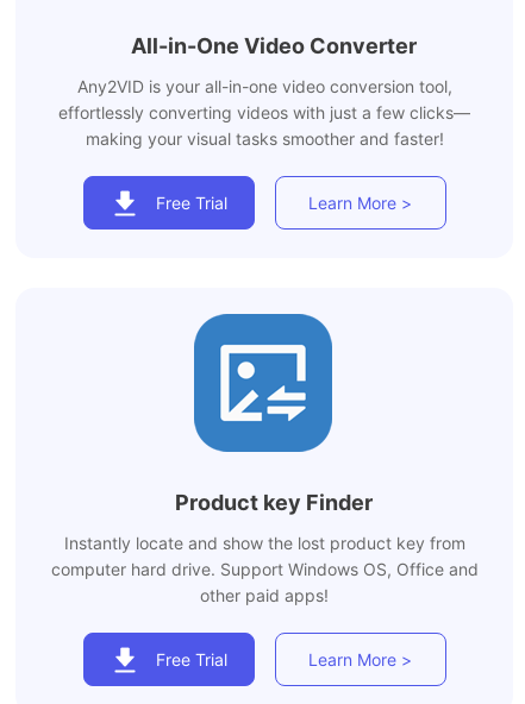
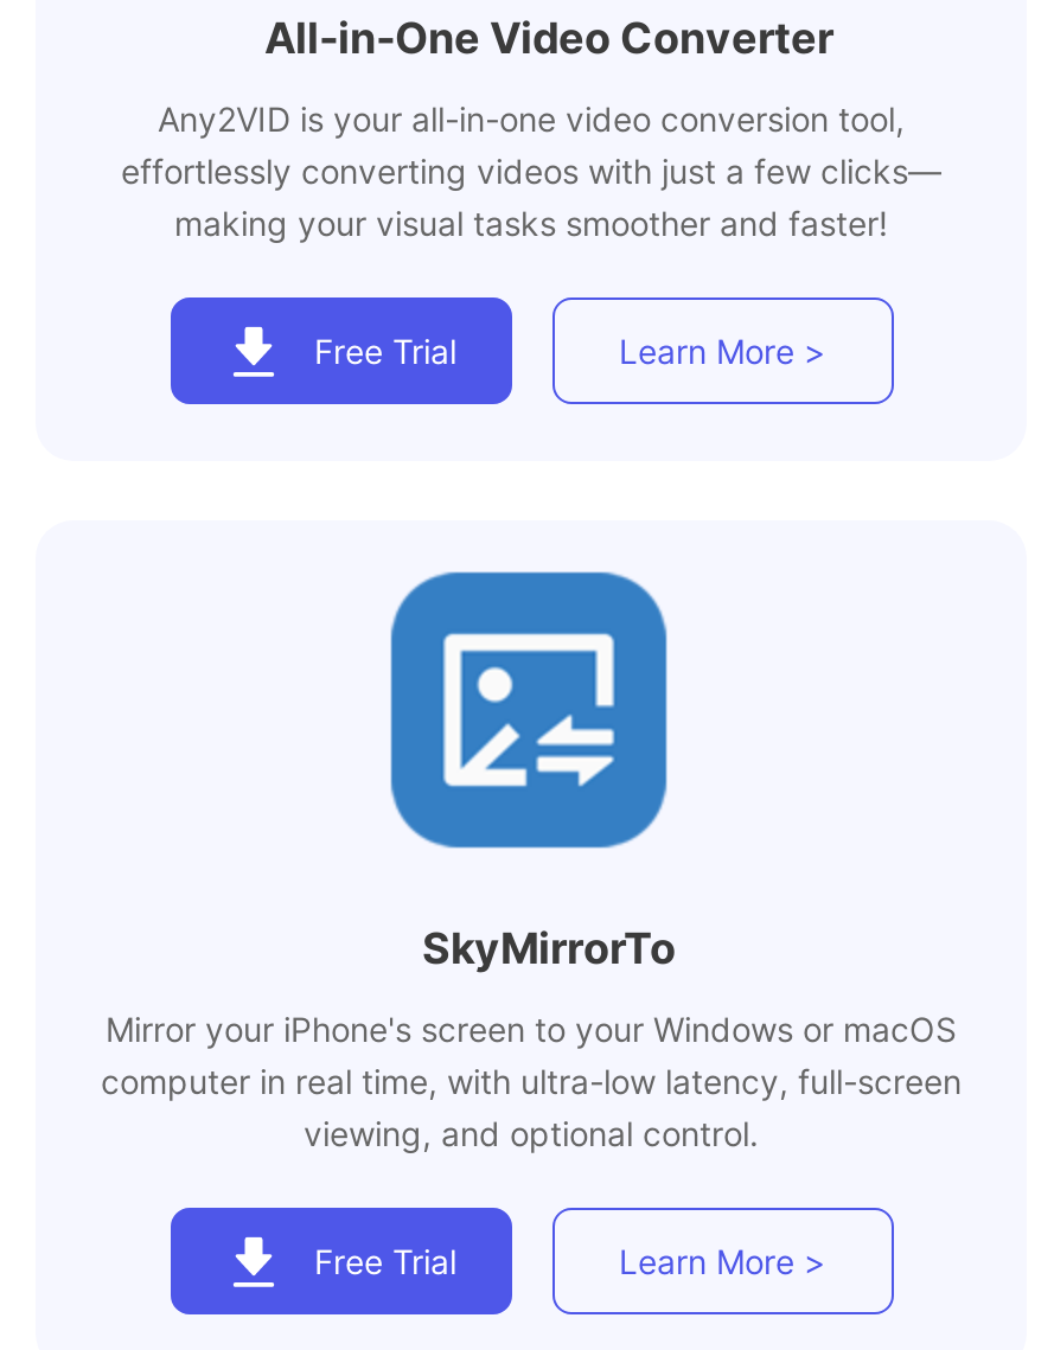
[174,490,372,515] Product key Finder -> [422,923,676,973] SkyMirrorTo
[51,533,478,605] Instantly locate and show the lost product key from | computer hard drive. Support Windows OS, Office and | other paid apps! -> [101,1009,962,1153] Mirror your iPhone's screen to your Windows or macOS | computer in real time, with ultra-low latency, full-screen | viewing, and optional control.

